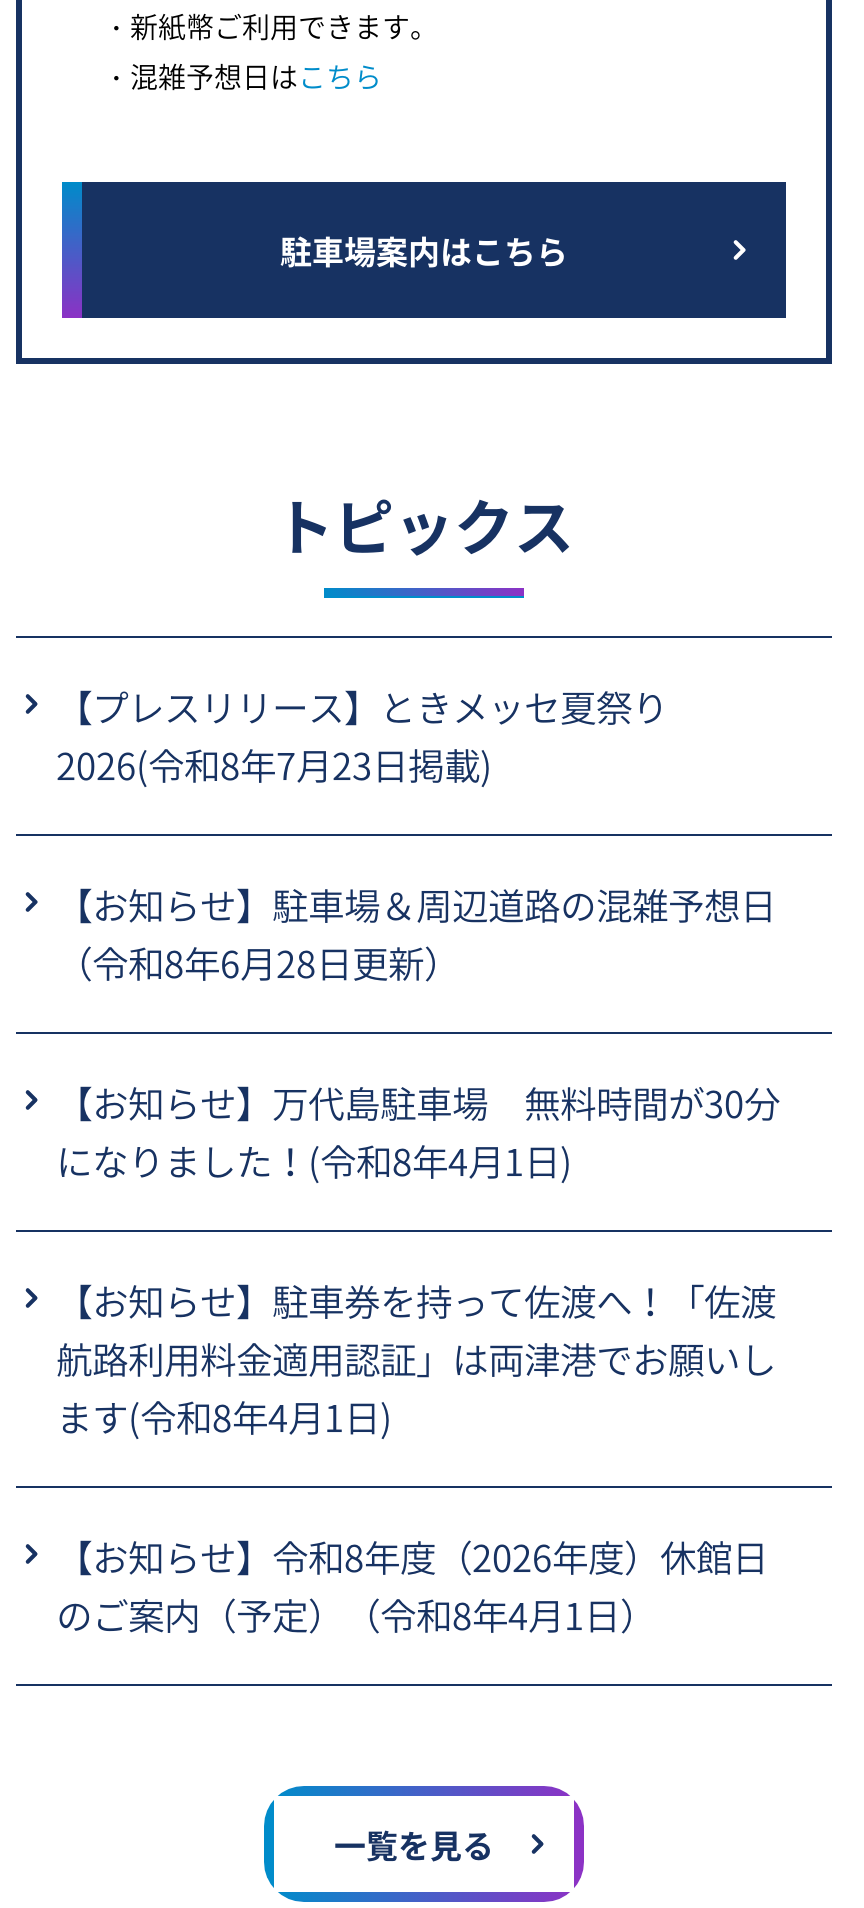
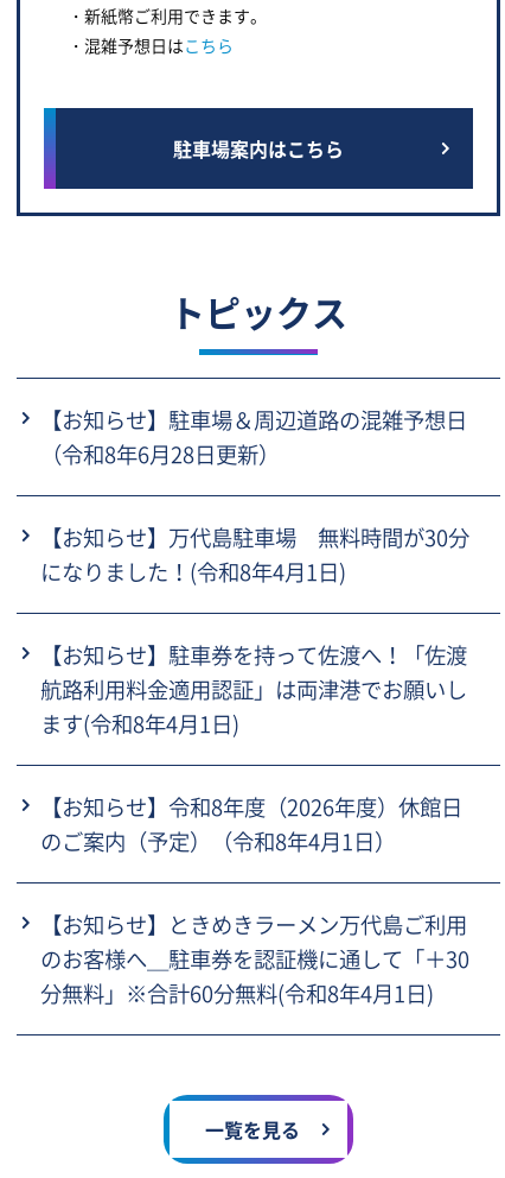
[56,680,668,792] 【プレスリリース】ときメッセ夏祭り | 2026(令和8年7月23日掲載) -> none
moved [56,878,780,1642] -> [40,404,469,857]: 【お知らせ】駐車場＆周辺道路の混雑予想日 | （令和8年6月28日更新） | 【お知らせ】万代島駐車場 無料時間が30分 | ... | 【お知らせ】令和8年度（2026年度）休館日 | のご案内（予定）（令和8年4月1日）
none -> [40,908,469,1009] 【お知らせ】ときめきラーメン万代島ご利用 | のお客様へ＿駐車券を認証機に通して「＋30 | 分無料」※合計60分無料(令和8年4月1日)

